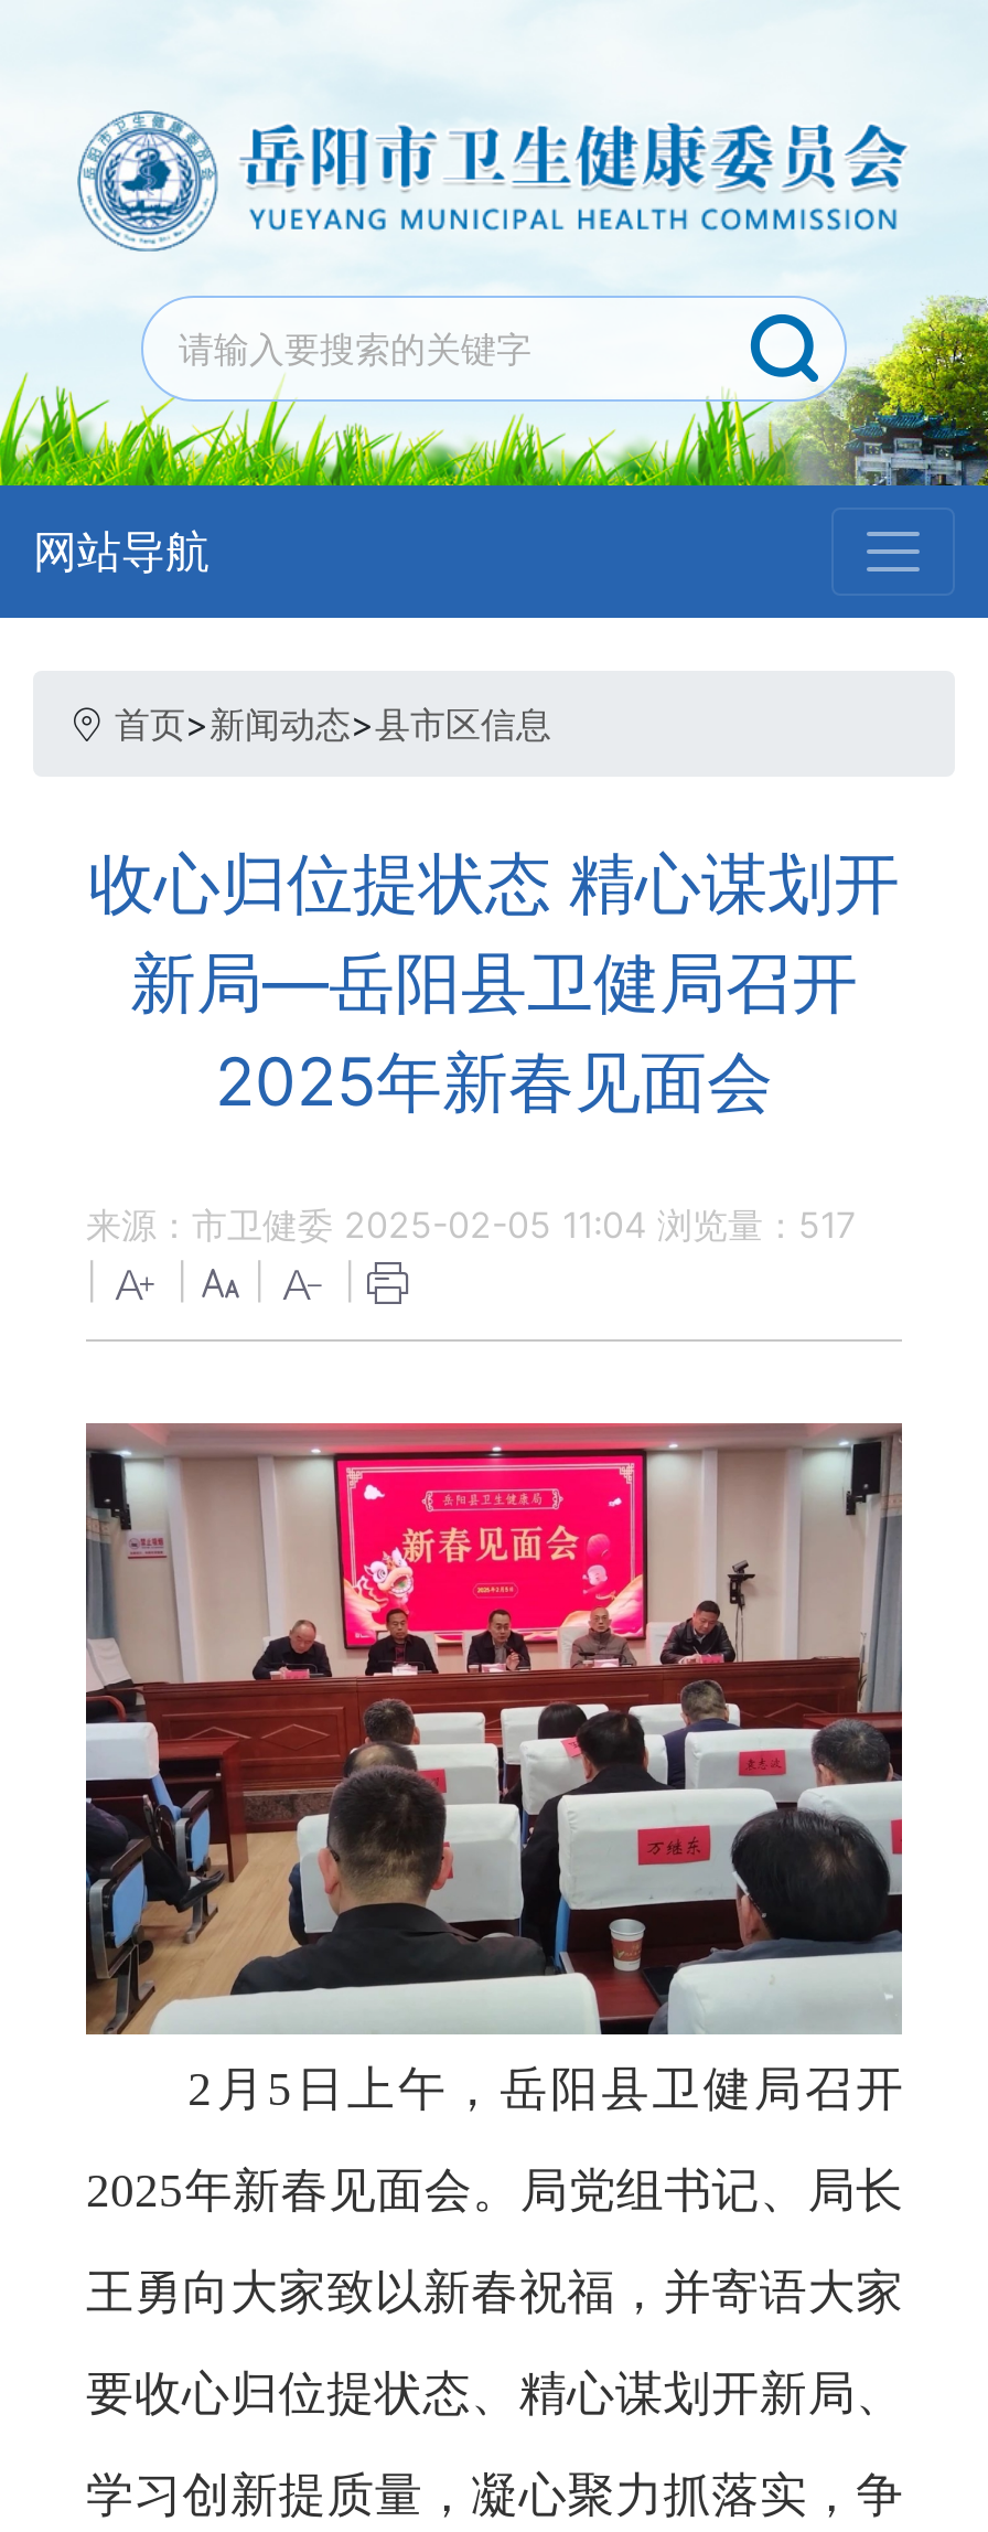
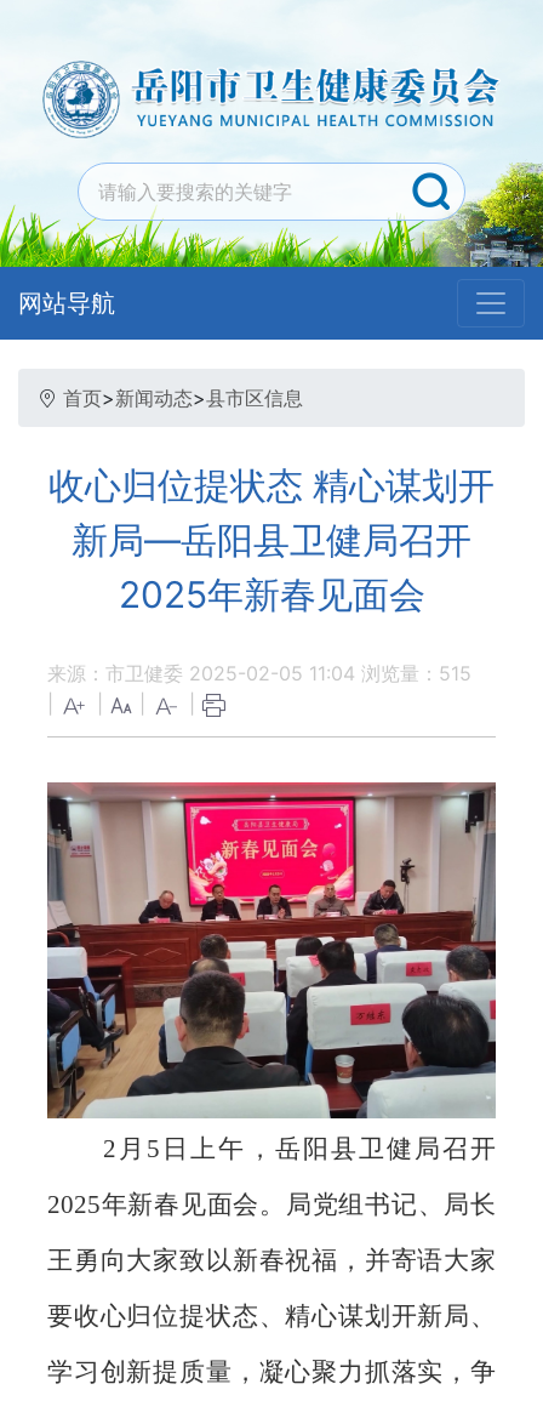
[86,1203,856,1247] 来源：市卫健委 2025-02-05 11:04 浏览量：517 -> [47,661,471,685] 来源：市卫健委 2025-02-05 11:04 浏览量：515

